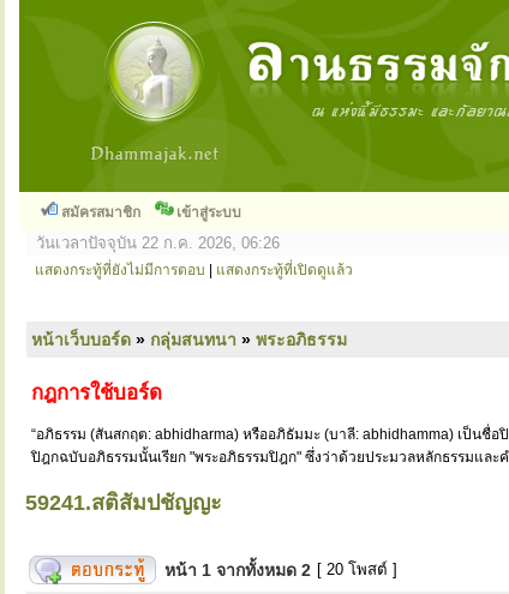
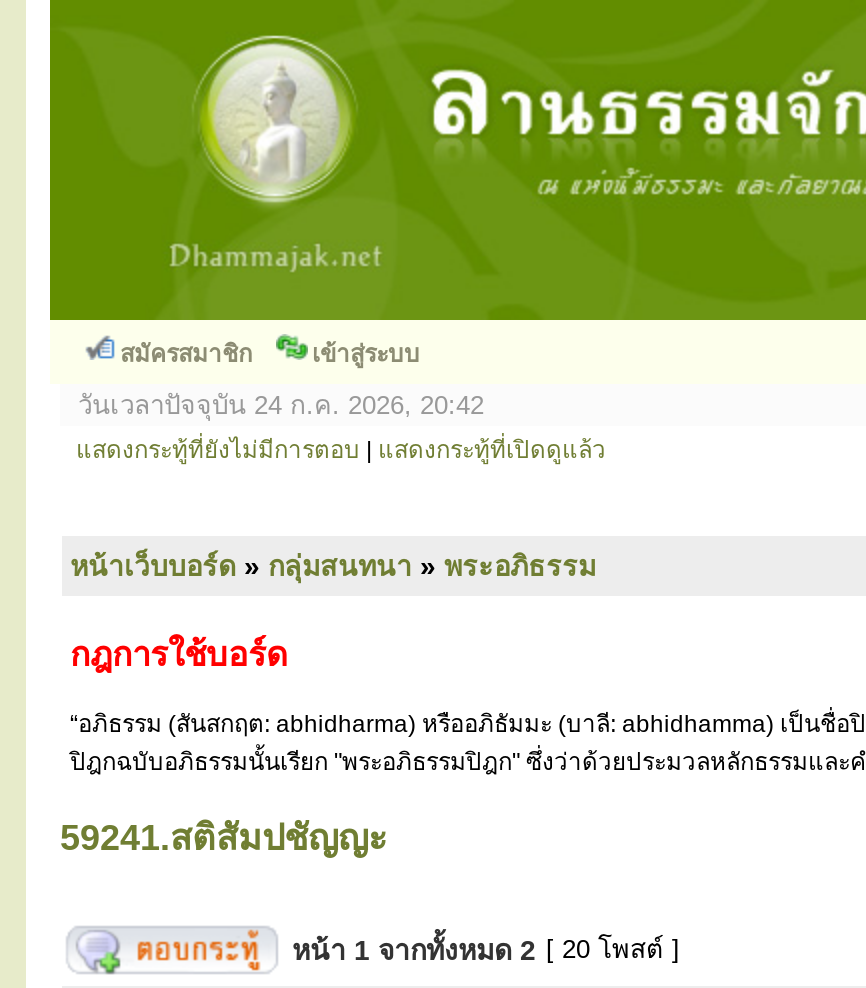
[36,234,289,252] วันเวลาปัจจุบัน 22 ก.ค. 2026, 06:26 -> [78,390,500,420] วันเวลาปัจจุบัน 24 ก.ค. 2026, 20:42

